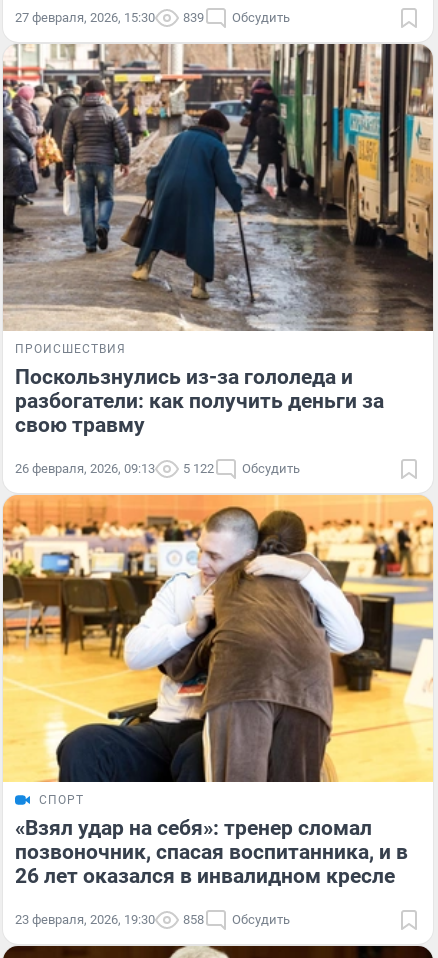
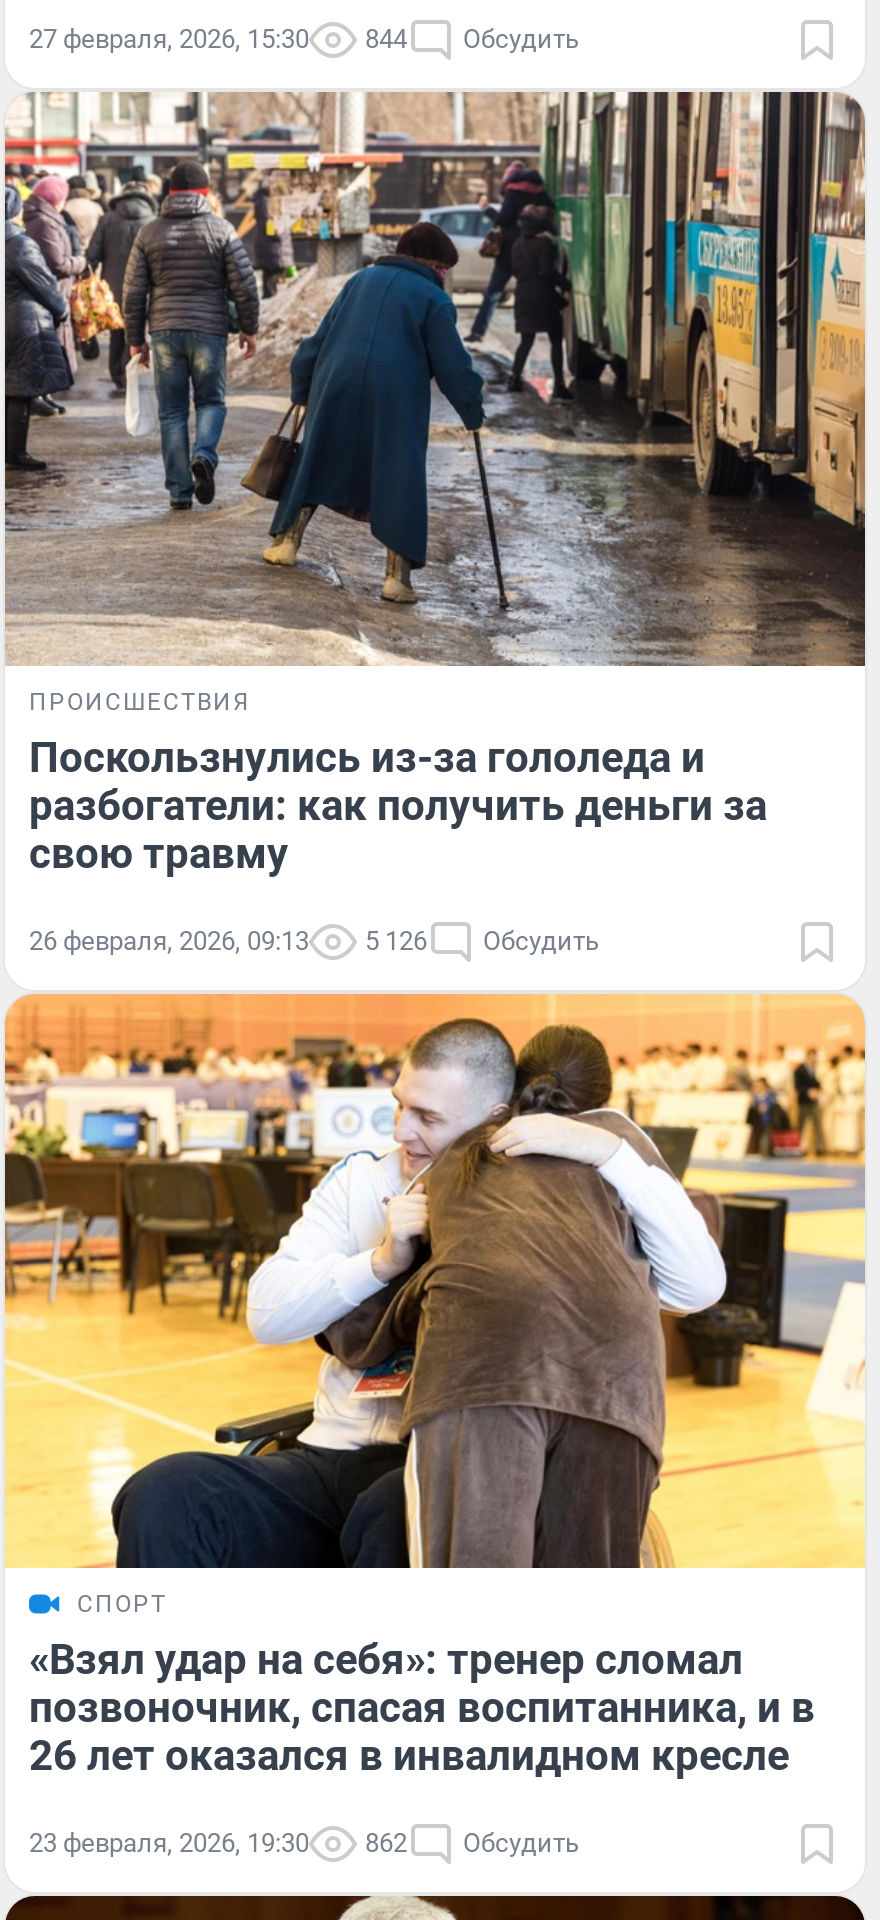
[15,10,290,25] 27 февраля, 2026, 15:30 839 Обсудить -> [29,24,579,54] 27 февраля, 2026, 15:30 844 Обсудить
[15,461,300,476] 26 февраля, 2026, 09:13 5 122 Обсудить -> [29,926,599,956] 26 февраля, 2026, 09:13 5 126 Обсудить
[15,912,290,927] 23 февраля, 2026, 19:30 858 Обсудить -> [29,1827,579,1857] 23 февраля, 2026, 19:30 862 Обсудить

